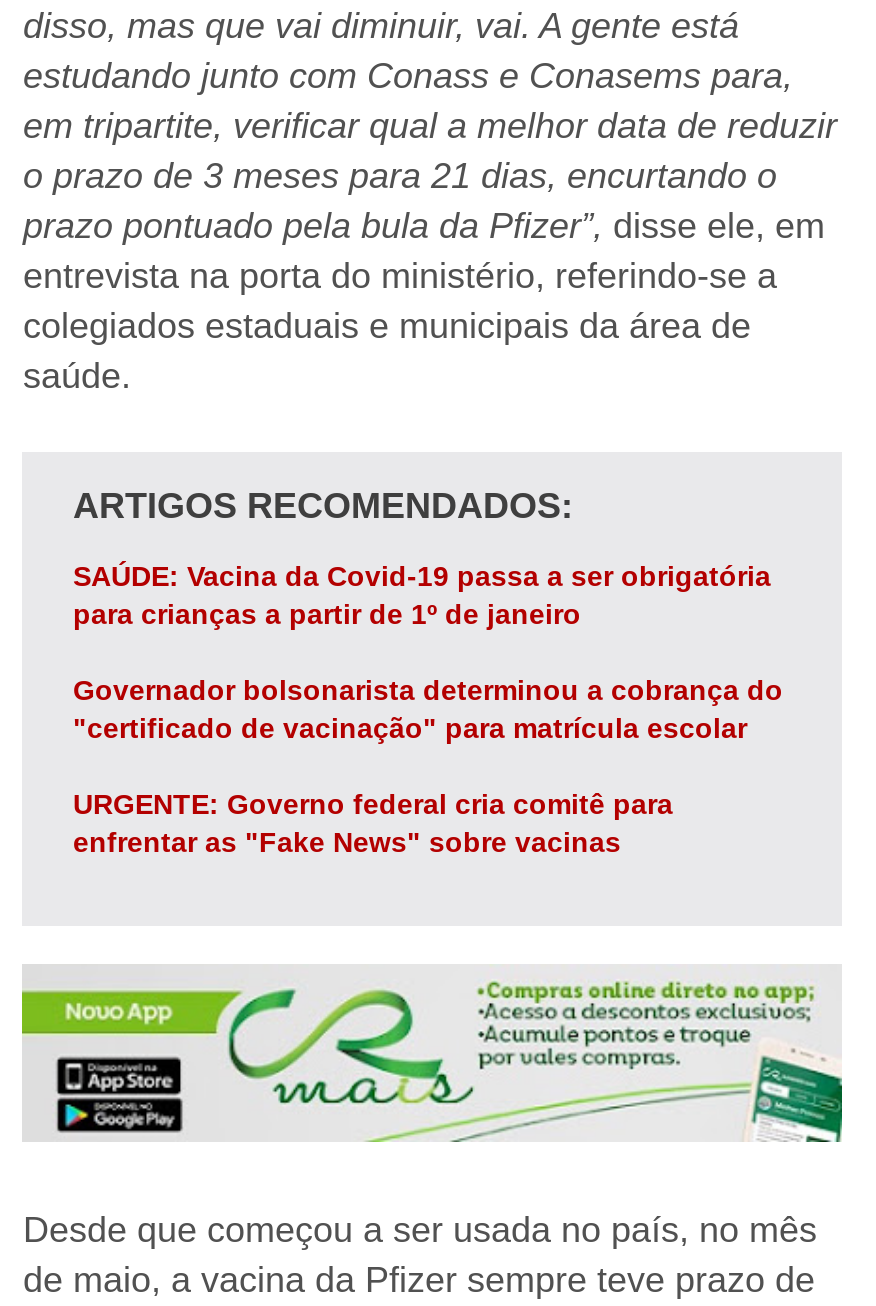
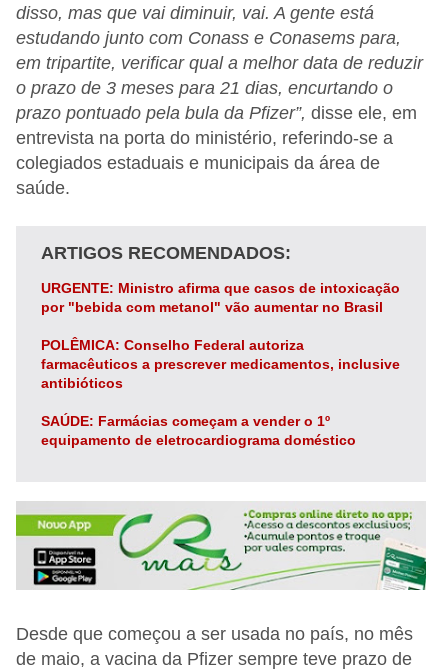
[73,560,771,630] SAÚDE: Vacina da Covid-19 passa a ser obrigatória | para crianças a partir de 1º de janeiro -> [41,280,400,315] URGENTE: Ministro afirma que casos de intoxicação | por "bebida com metanol" vão aumentar no Brasil
[73,674,783,744] Governador bolsonarista determinou a cobrança do | "certificado de vacinação" para matrícula escolar -> [41,337,400,391] POLÊMICA: Conselho Federal autoriza | farmacêuticos a prescrever medicamentos, inclusive | antibióticos
[73,788,673,858] URGENTE: Governo federal cria comitê para | enfrentar as "Fake News" sobre vacinas -> [41,413,356,448] SAÚDE: Farmácias começam a vender o 1º | equipamento de eletrocardiograma doméstico

